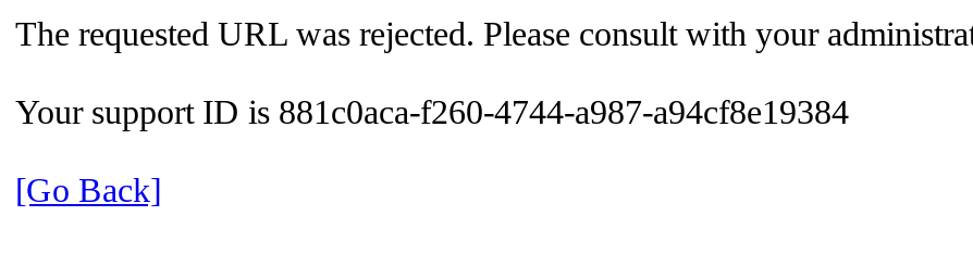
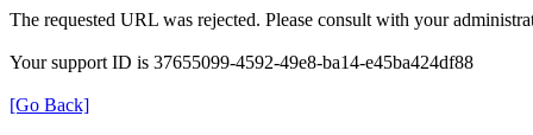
[15,93,849,130] Your support ID is 881c0aca-f260-4744-a987-a94cf8e19384 -> [10,52,474,72] Your support ID is 37655099-4592-49e8-ba14-e45ba424df88

